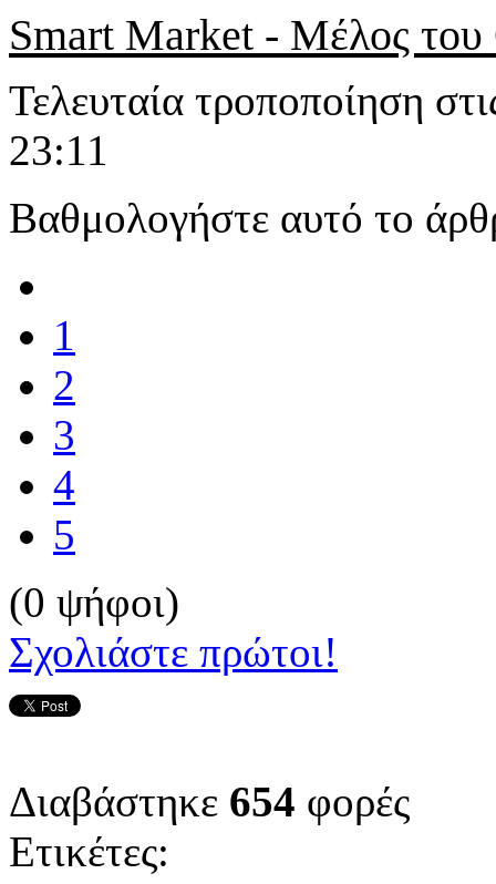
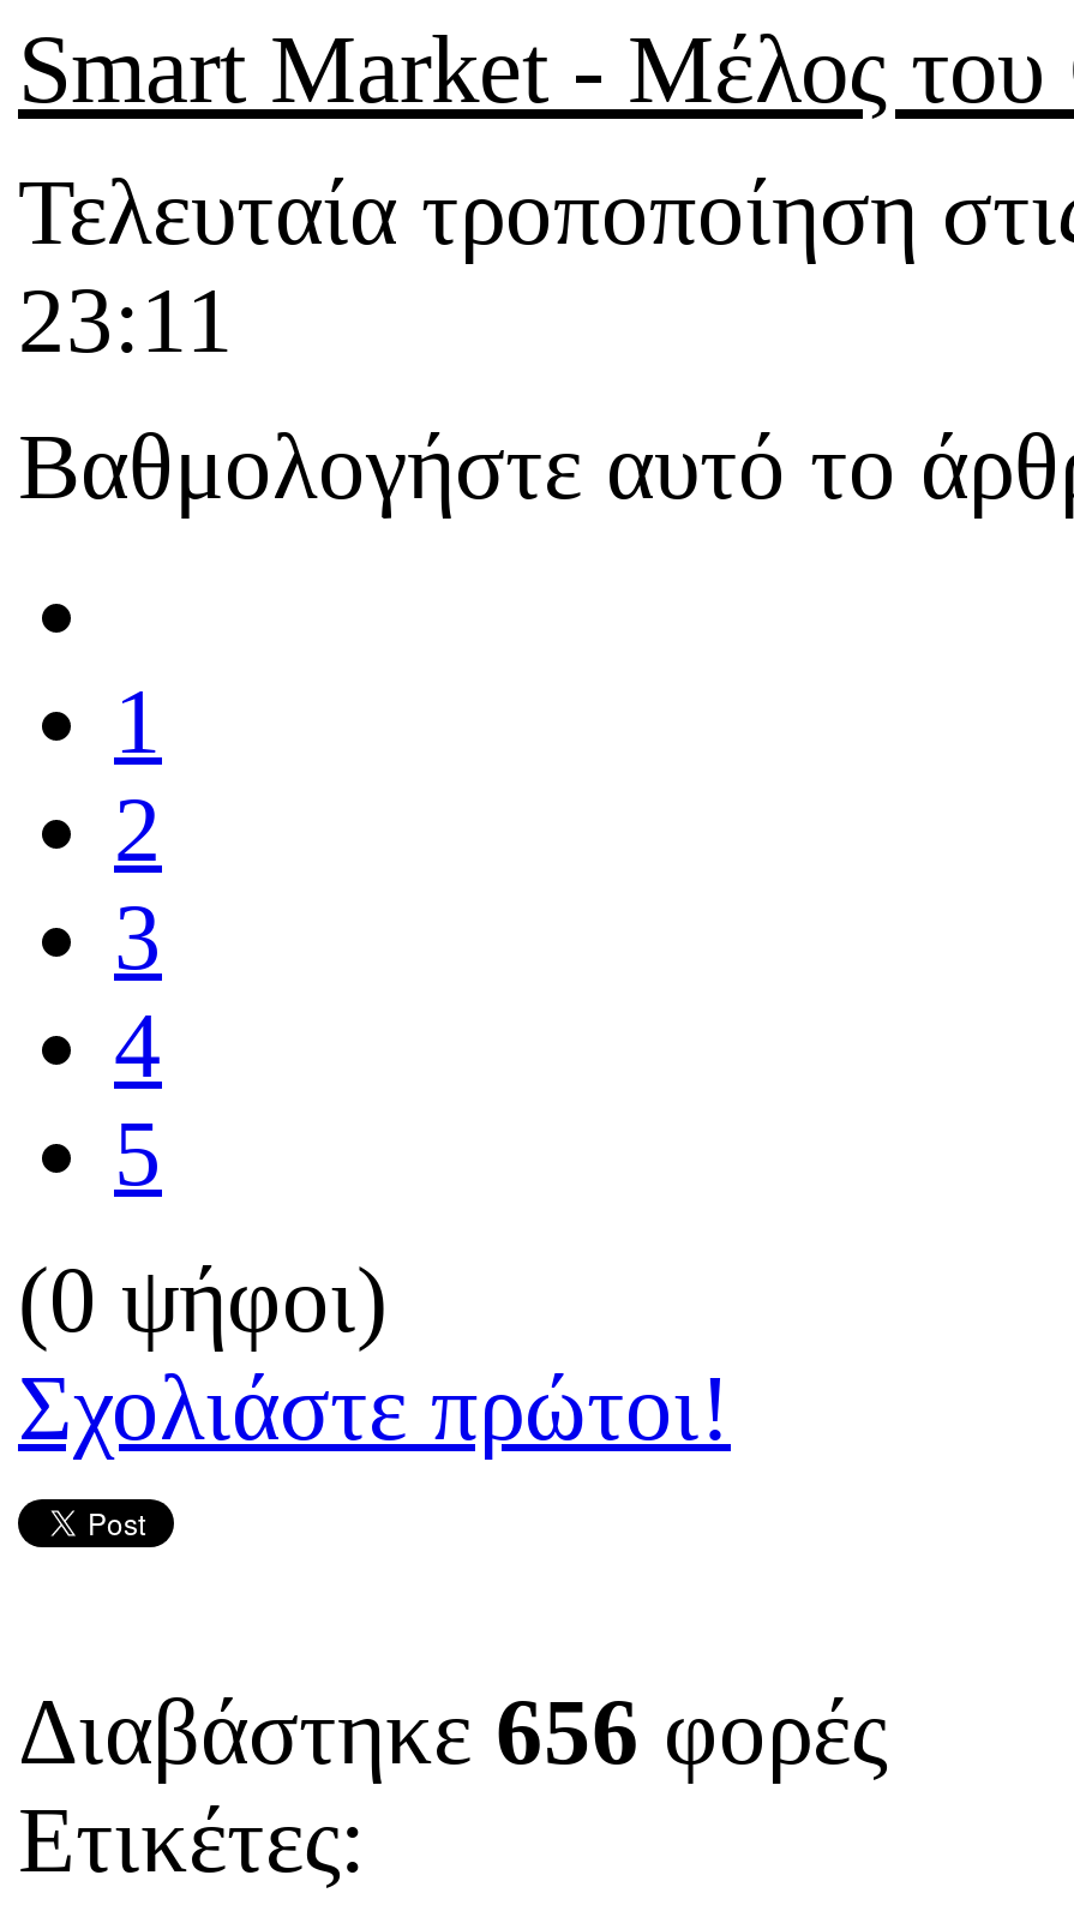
[9,777,410,825] Διαβάστηκε 654 φορές -> [18,1679,887,1782] Διαβάστηκε 656 φορές

